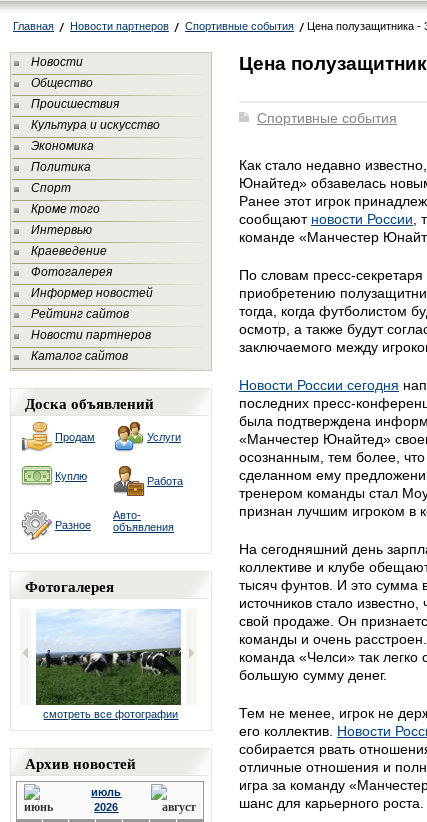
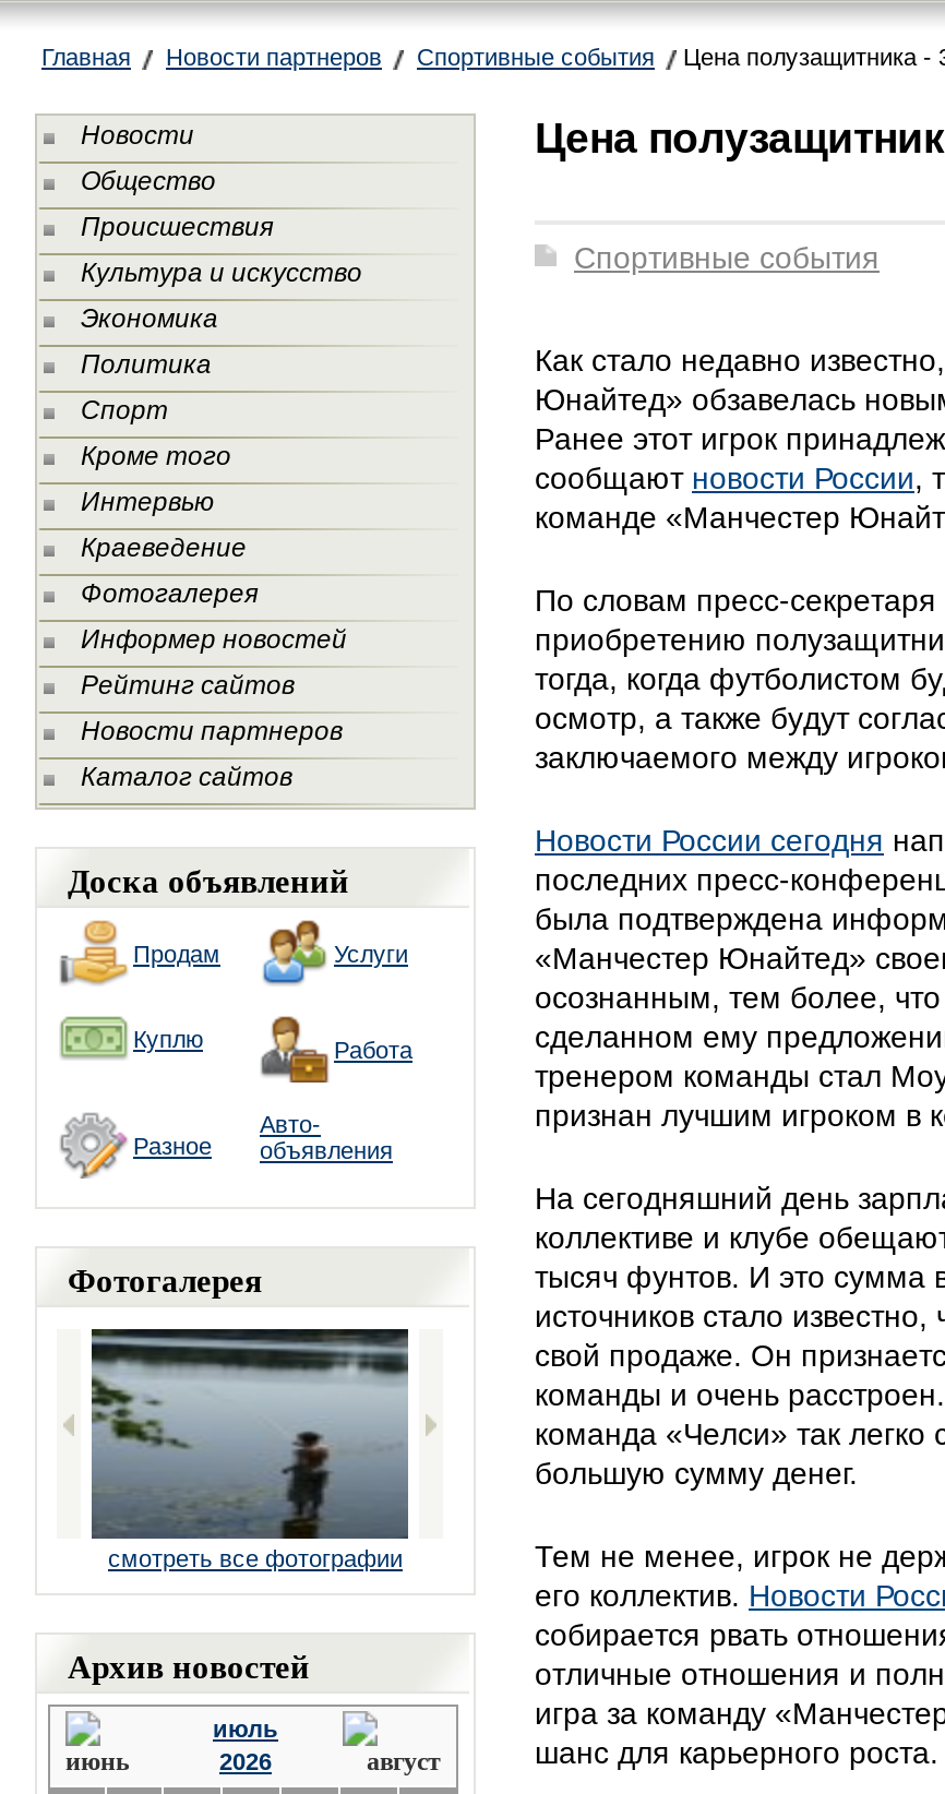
[35,609,182,706] [image] -> [89,1327,410,1541] [image]

